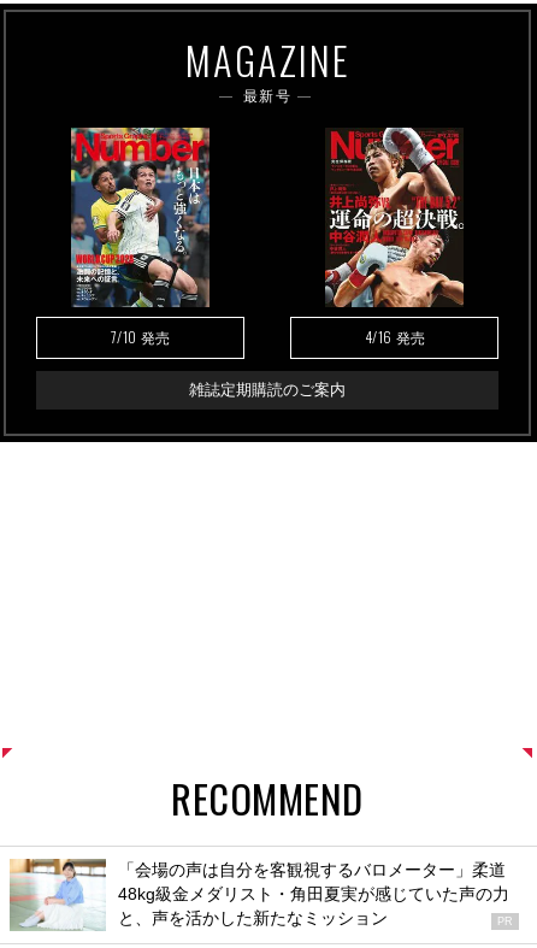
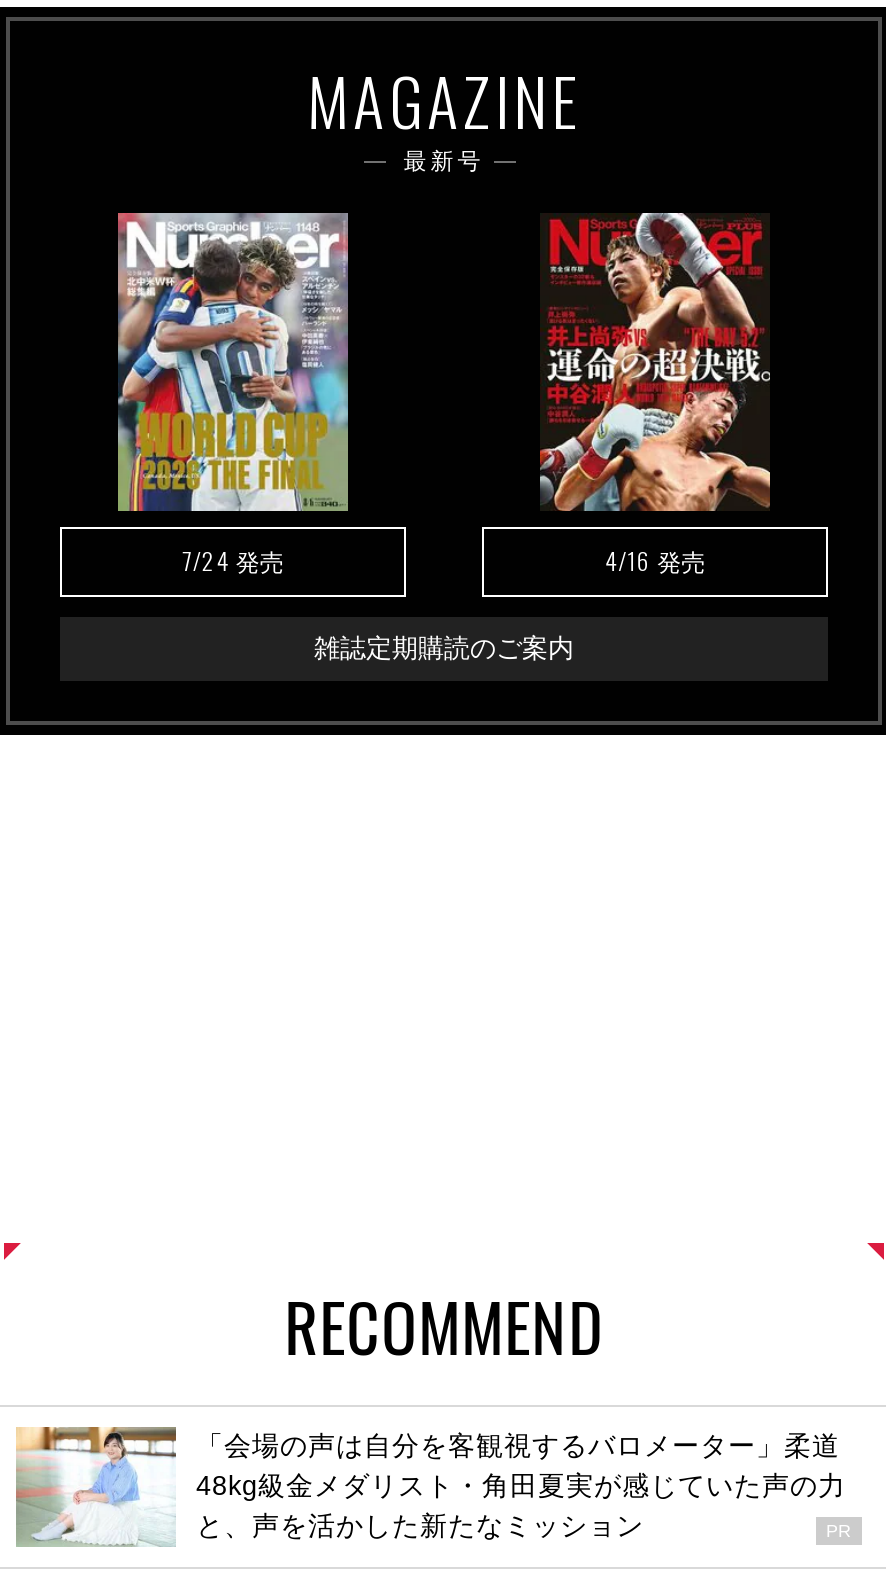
[71,126,210,347] [image] | 7/10発売 -> [116,211,350,578] [image] | 7/24発売

